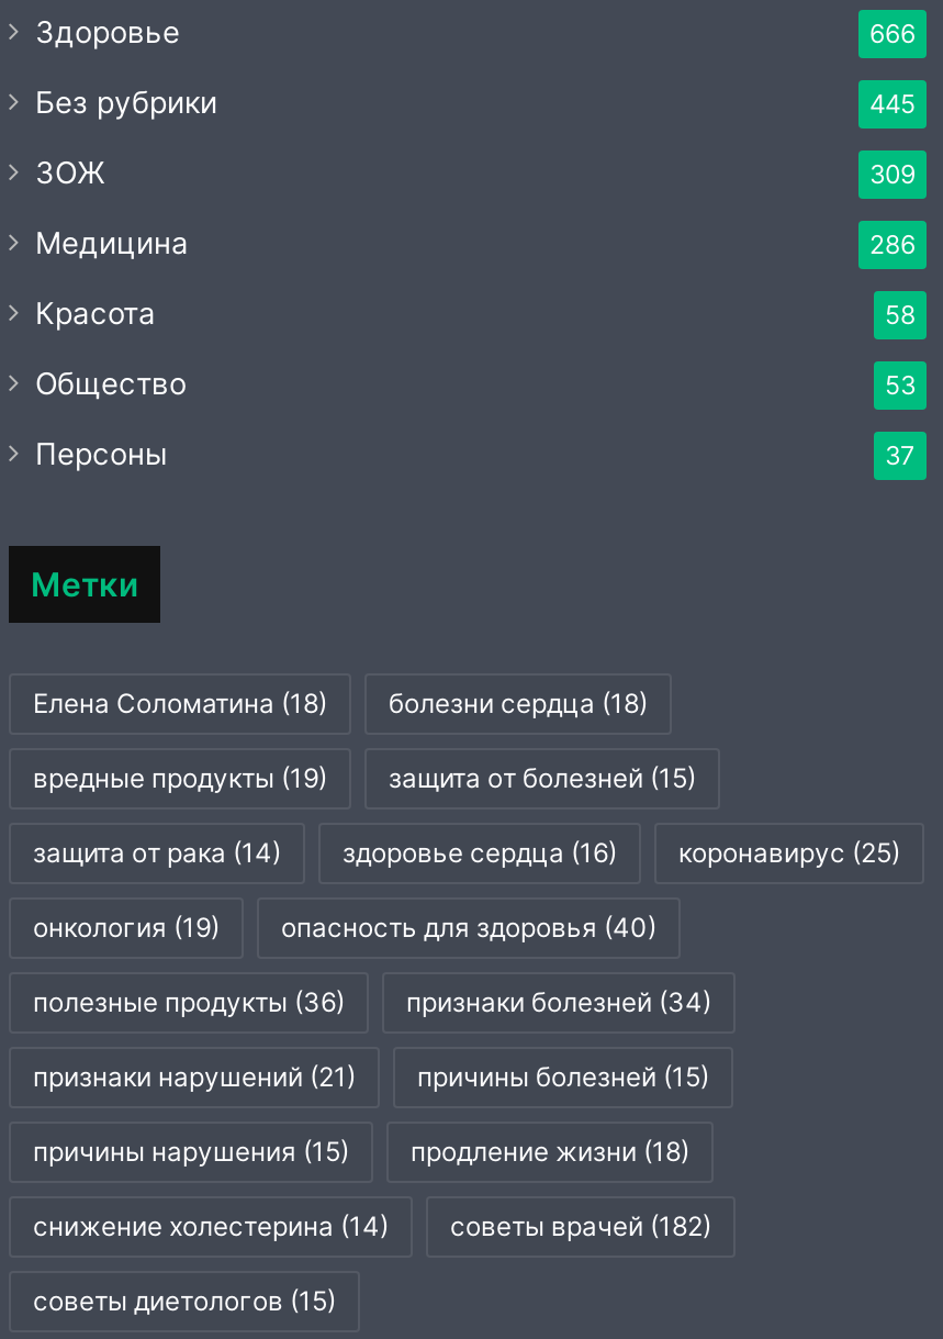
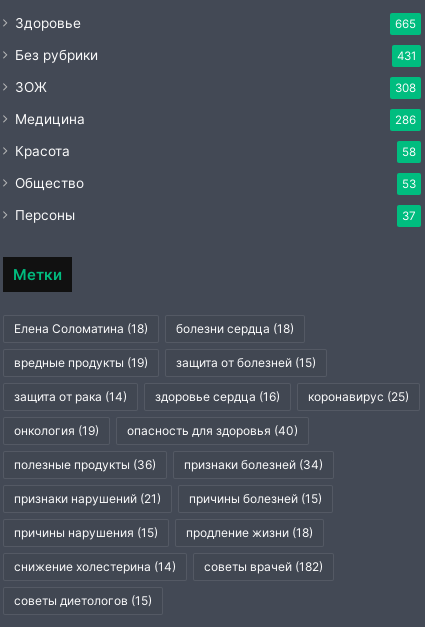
[869,18,916,49] 666 -> [395,17,416,31] 665
[869,88,916,119] 445 -> [397,49,416,63] 431
[869,158,916,189] 309 -> [395,81,416,95] 308

